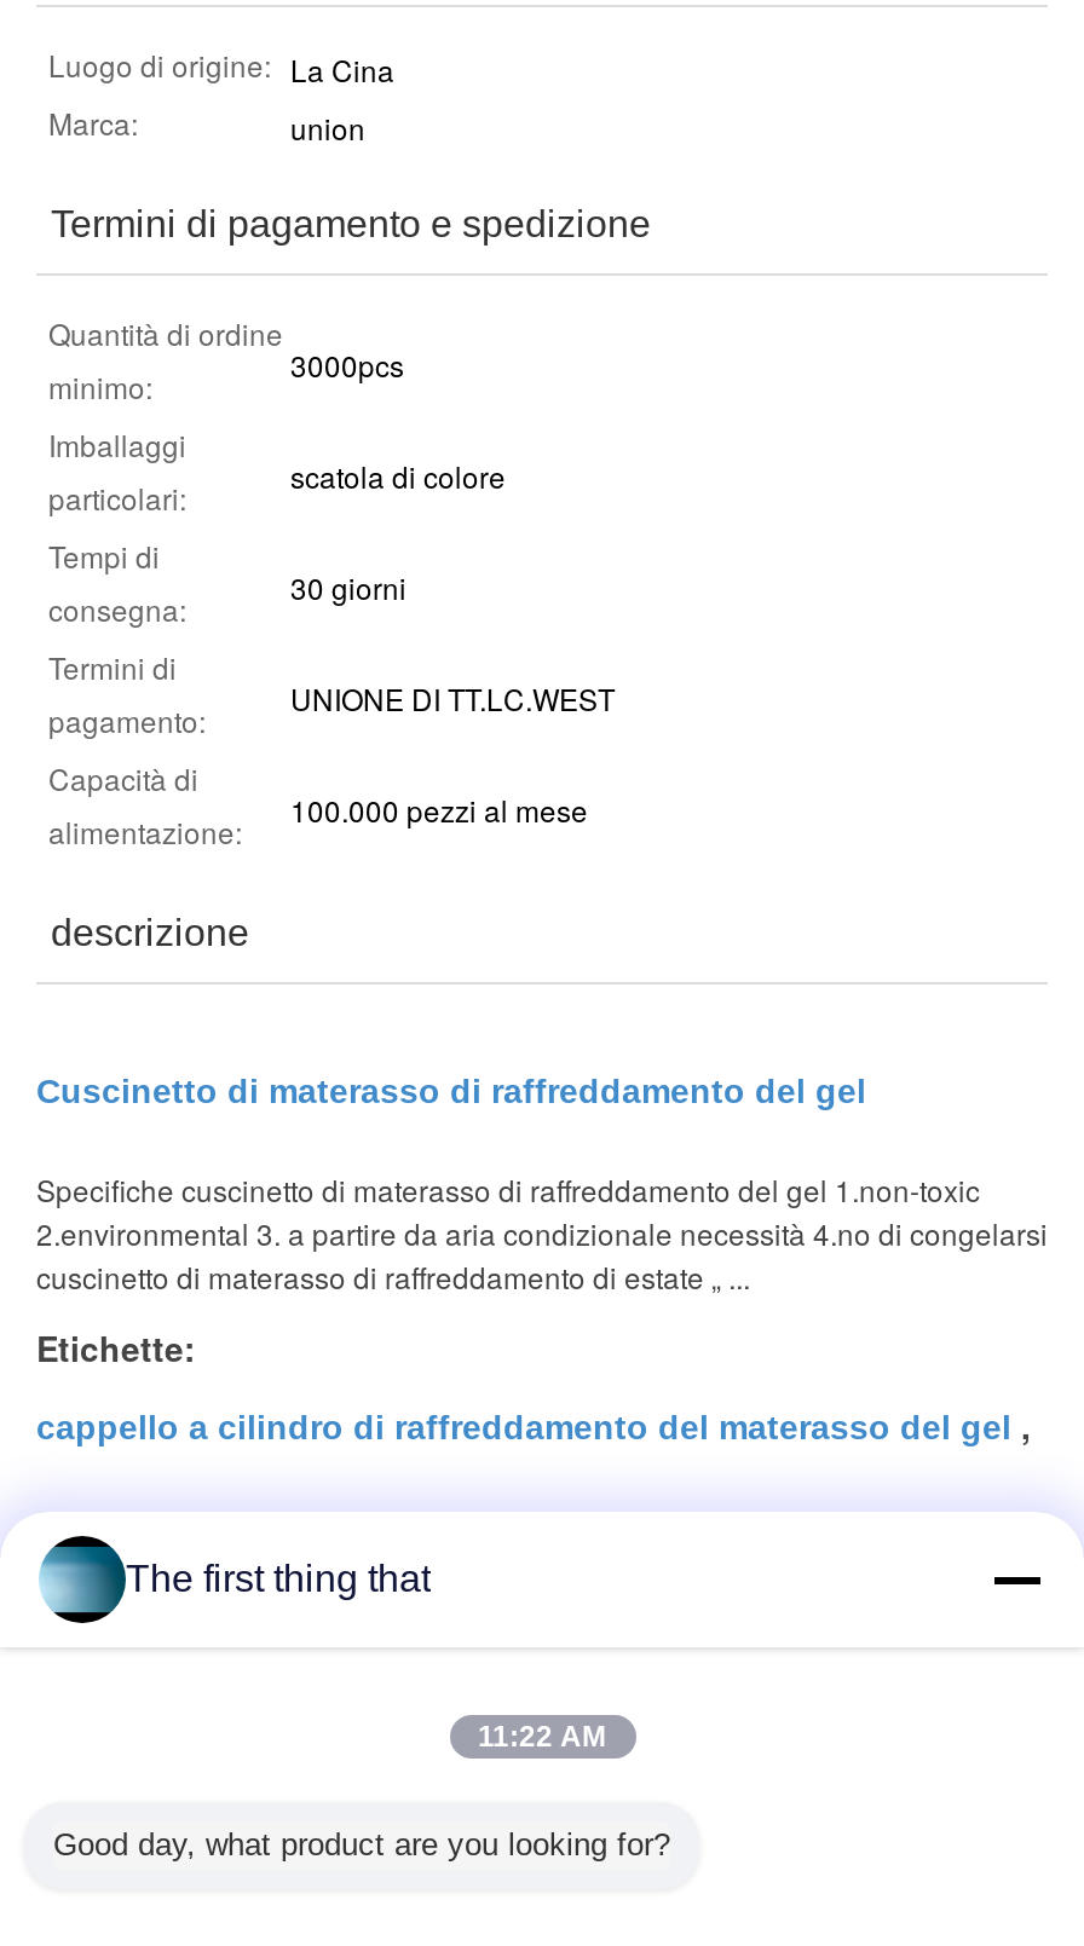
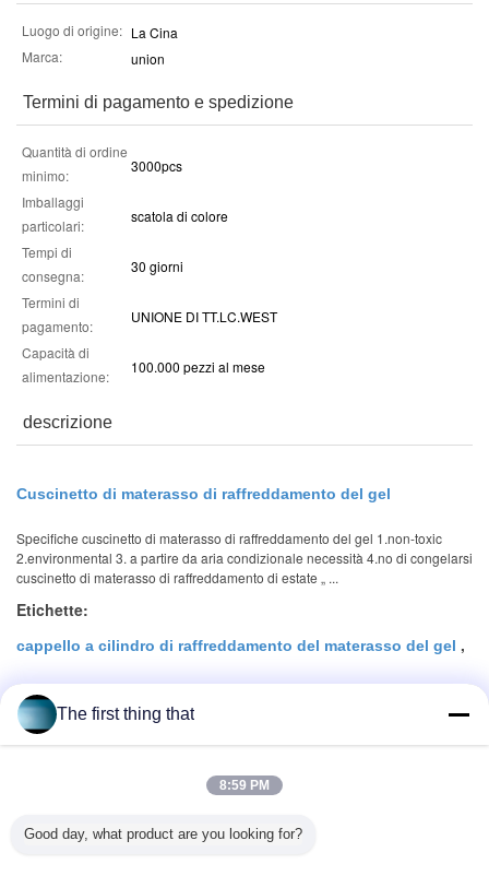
[478,1720,606,1754] 11:22 AM -> [219,778,270,793] 8:59 PM

